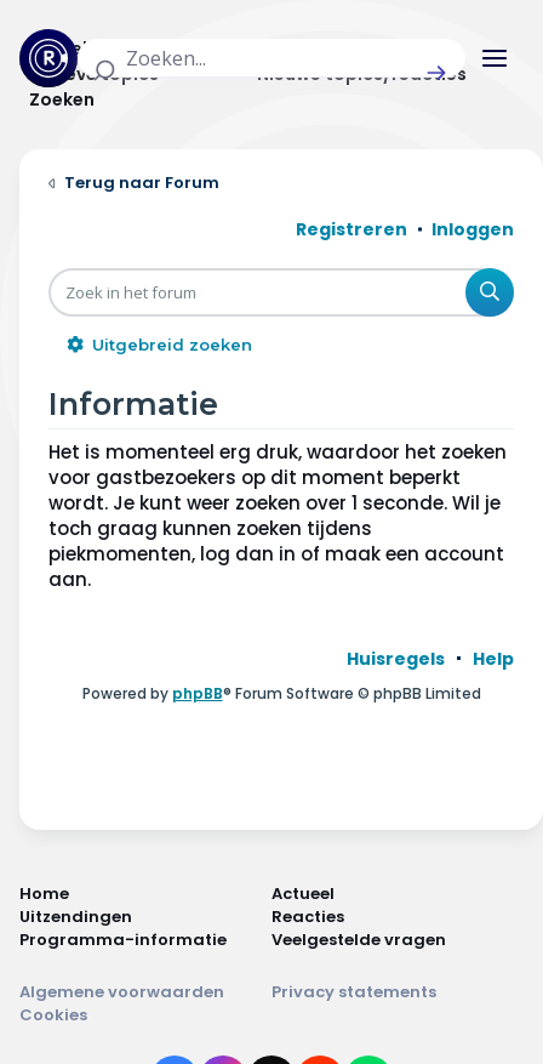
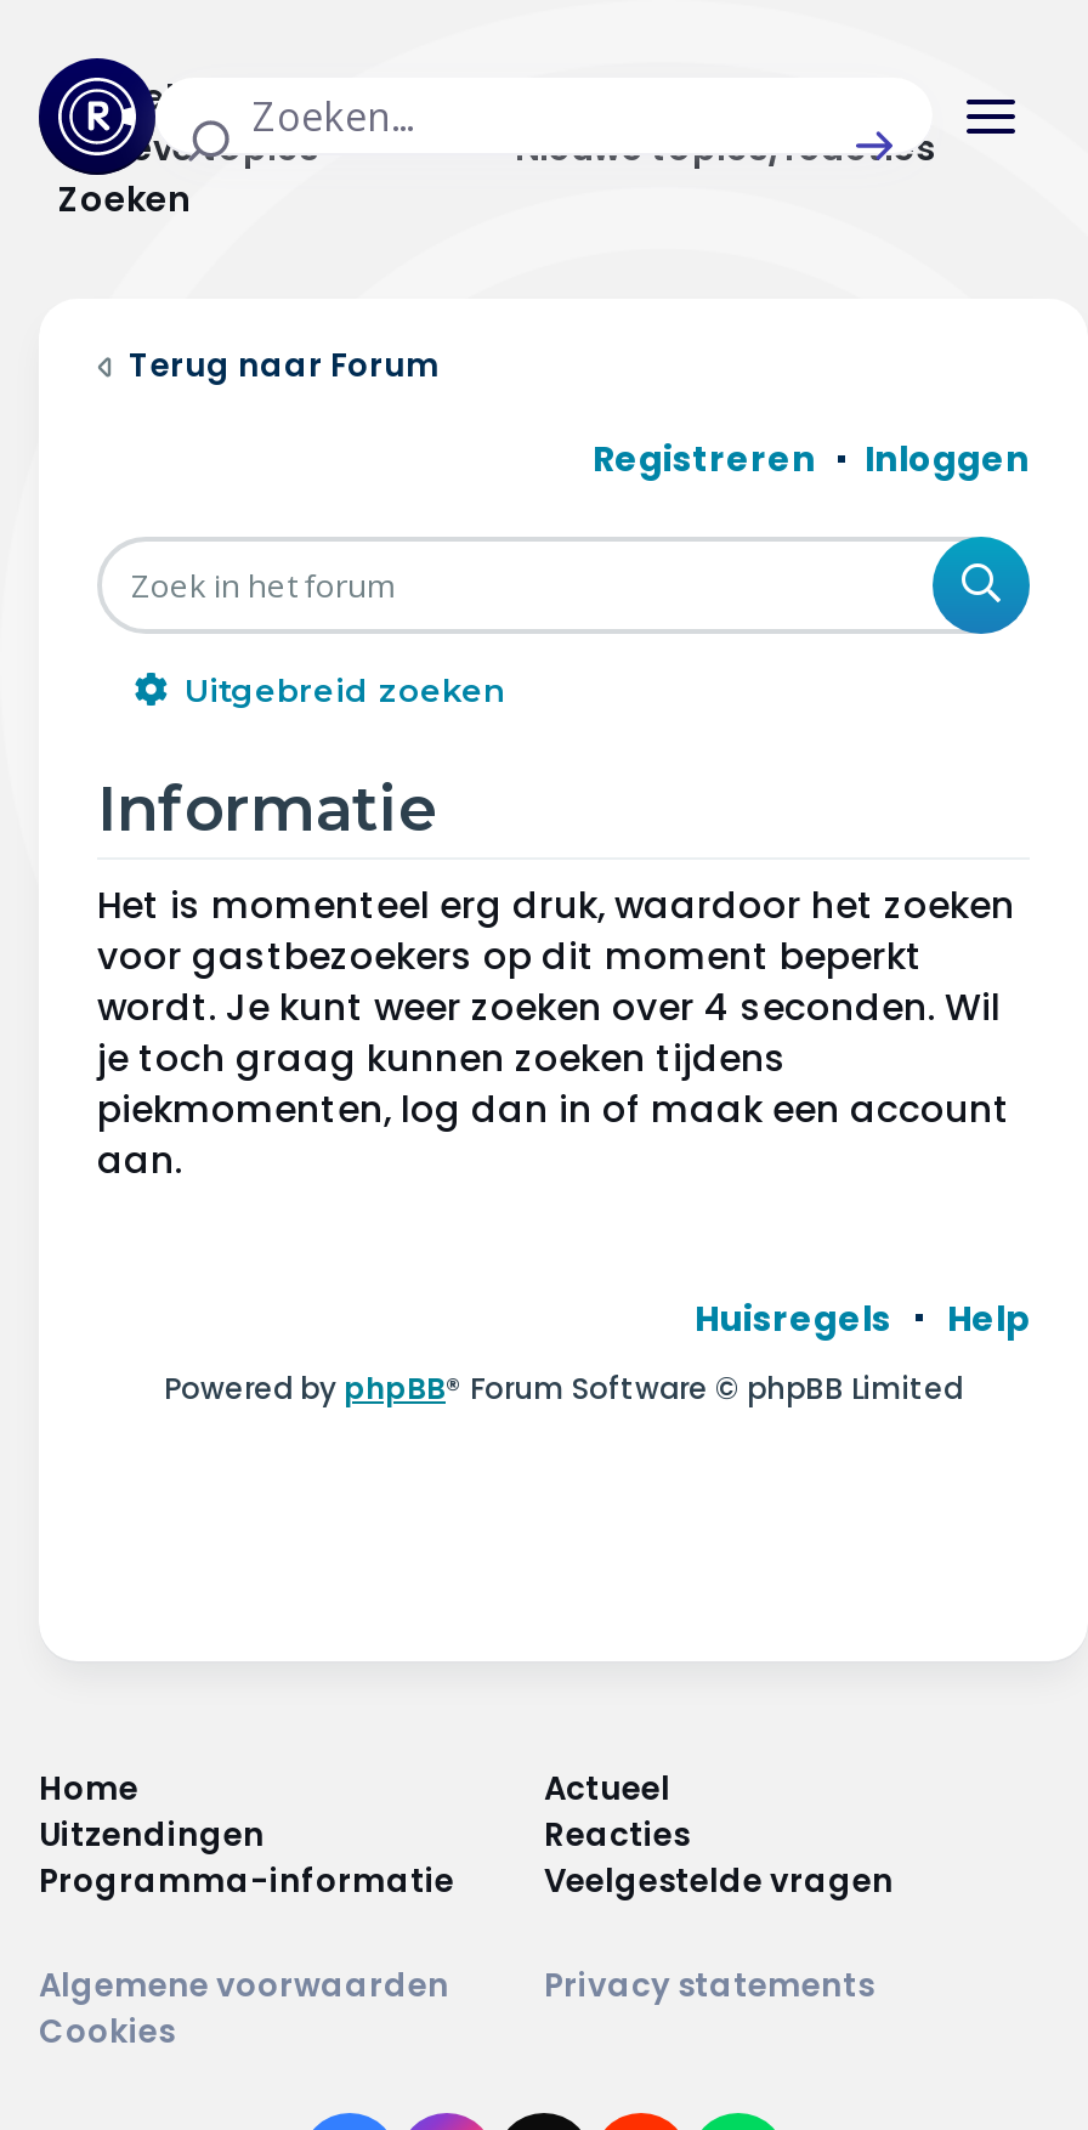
[48,490,501,541] wordt. Je kunt weer zoeken over 1 seconde. Wil je | toch graag kunnen zoeken tijdens -> [97,981,1001,1083] wordt. Je kunt weer zoeken over 4 seconden. Wil | je toch graag kunnen zoeken tijdens

